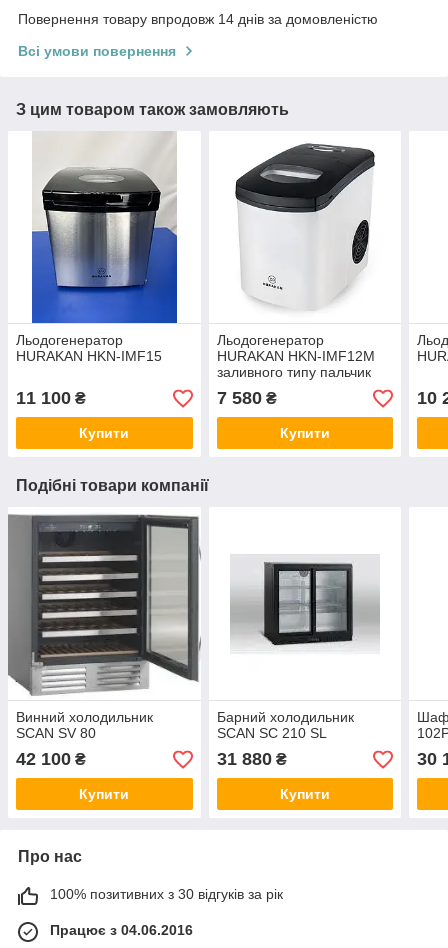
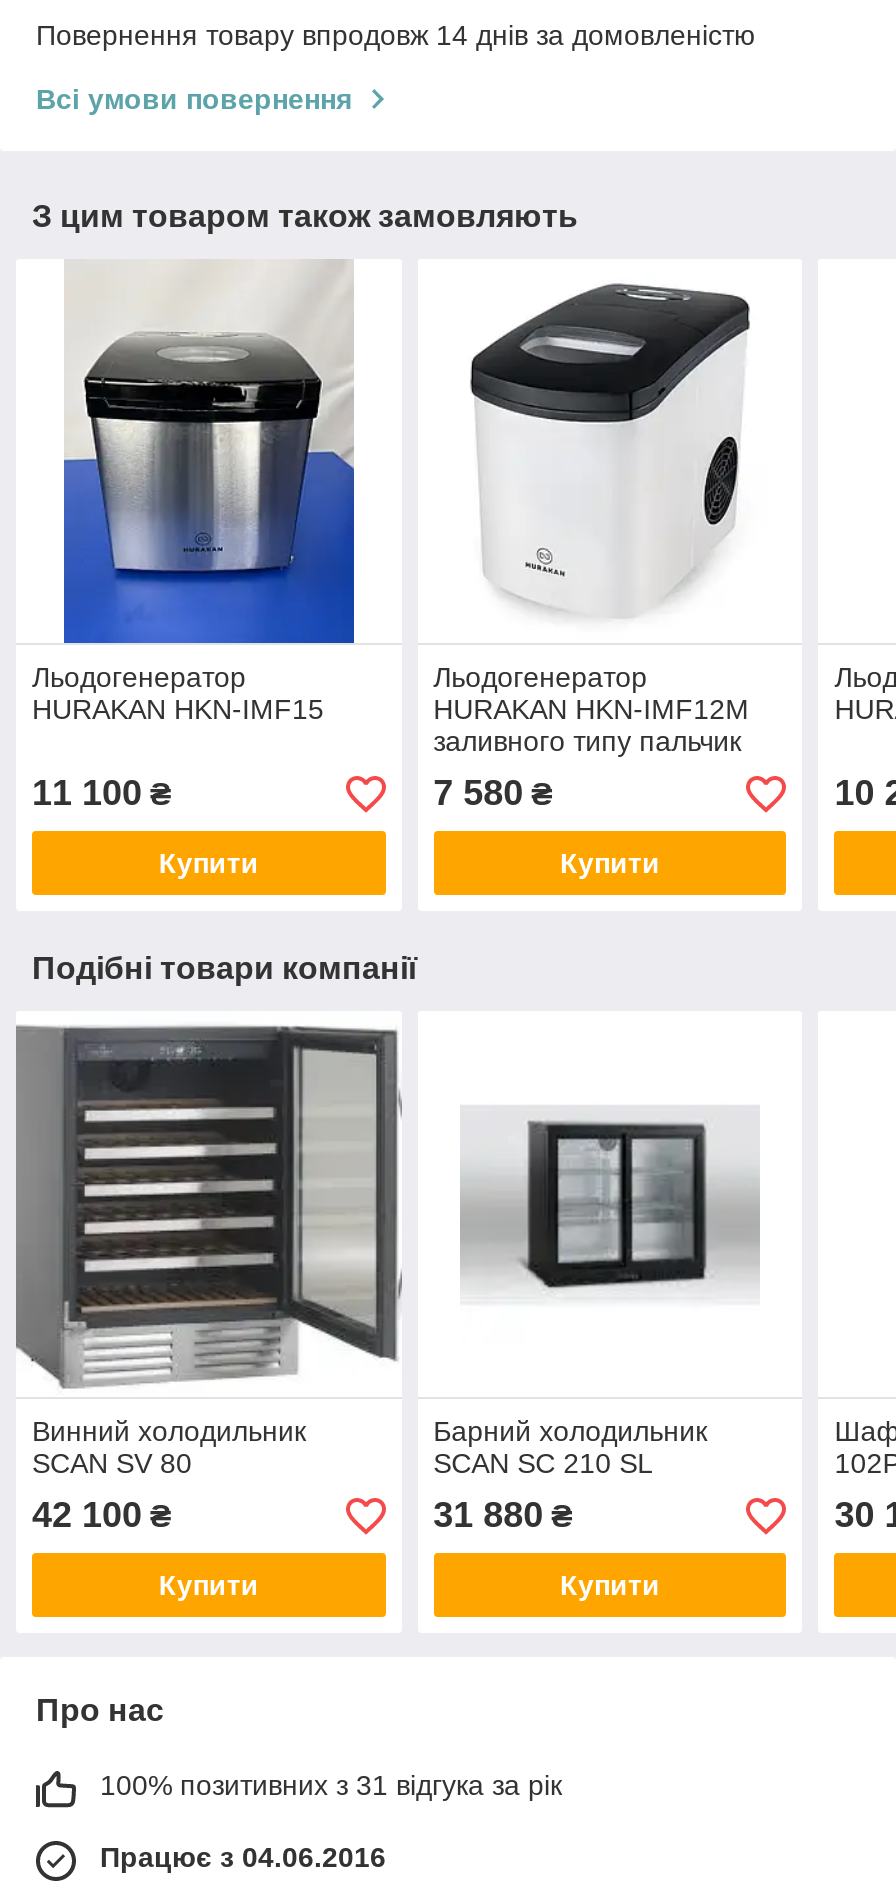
[50,886,283,902] 100% позитивних з 30 відгуків за рік -> [100,1769,562,1801] 100% позитивних з 31 відгука за рік

